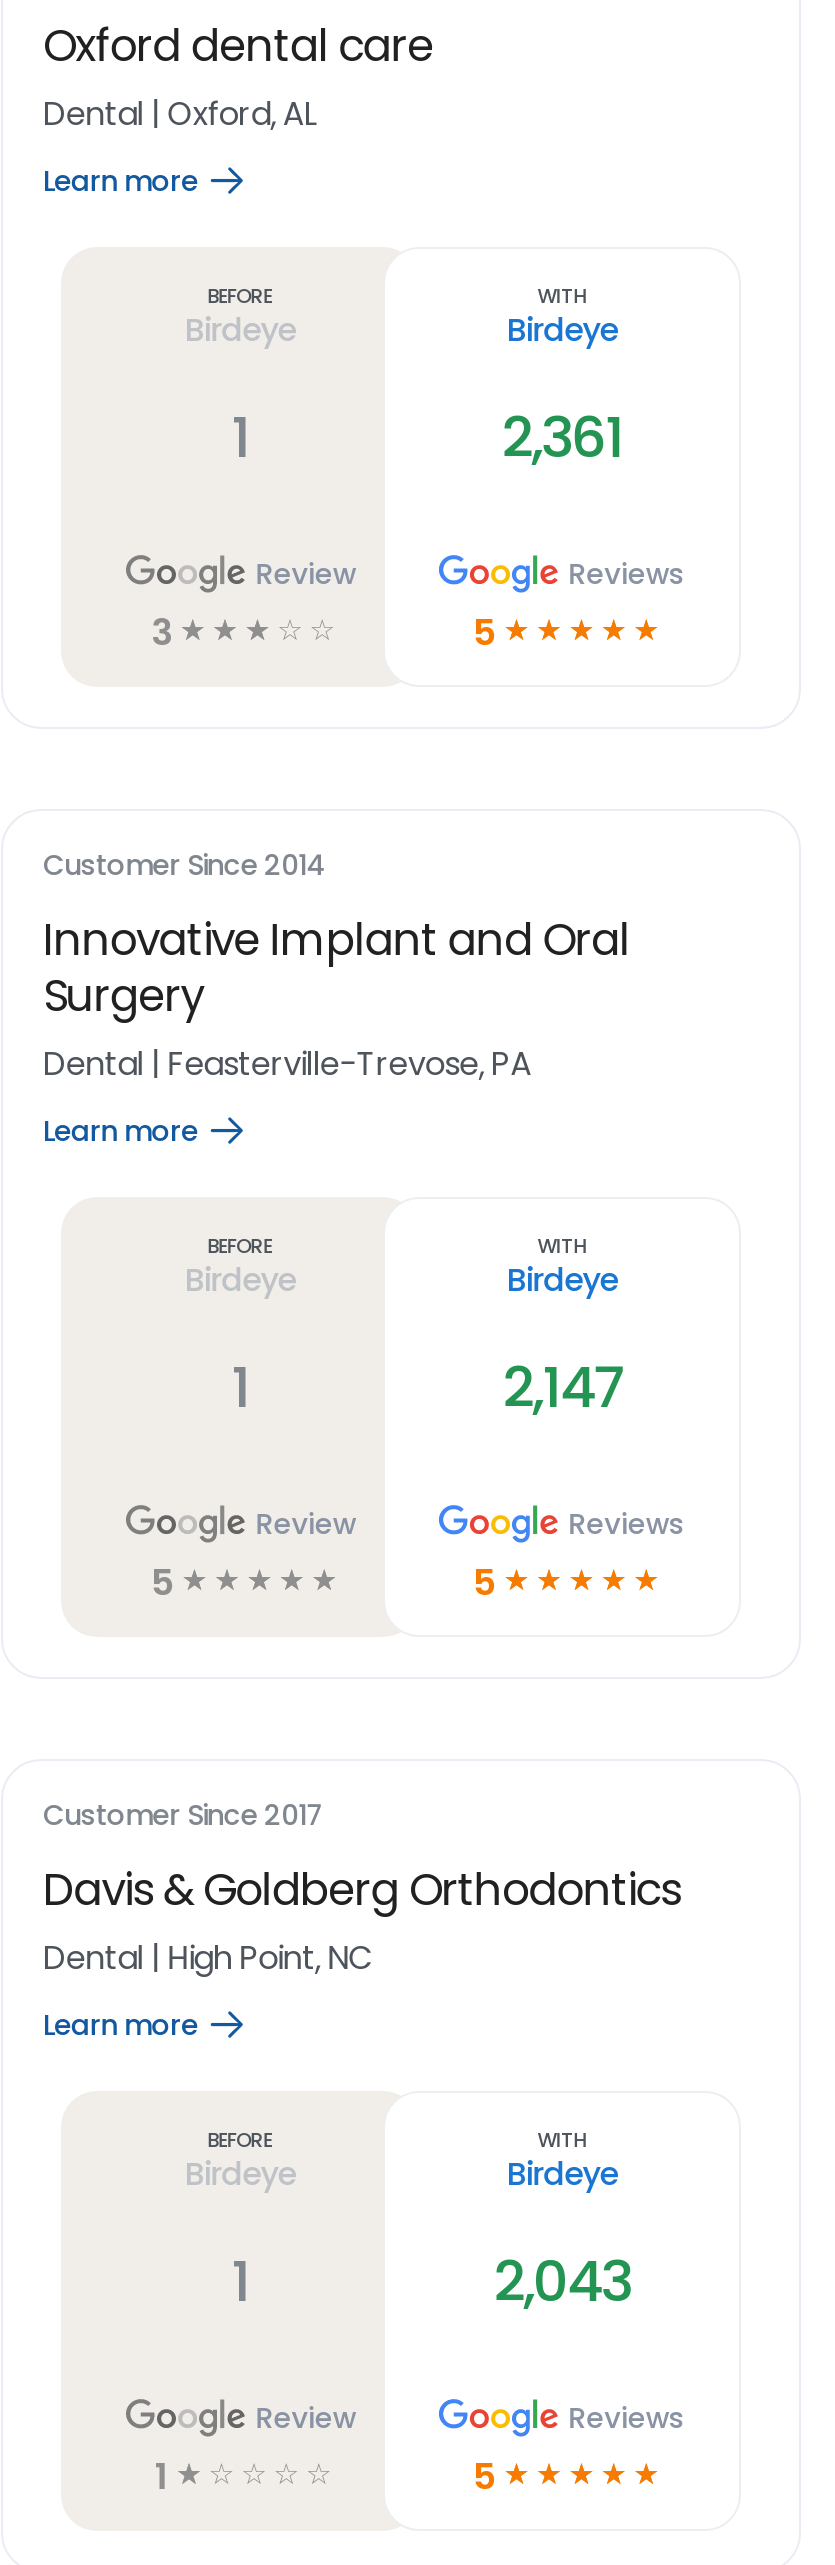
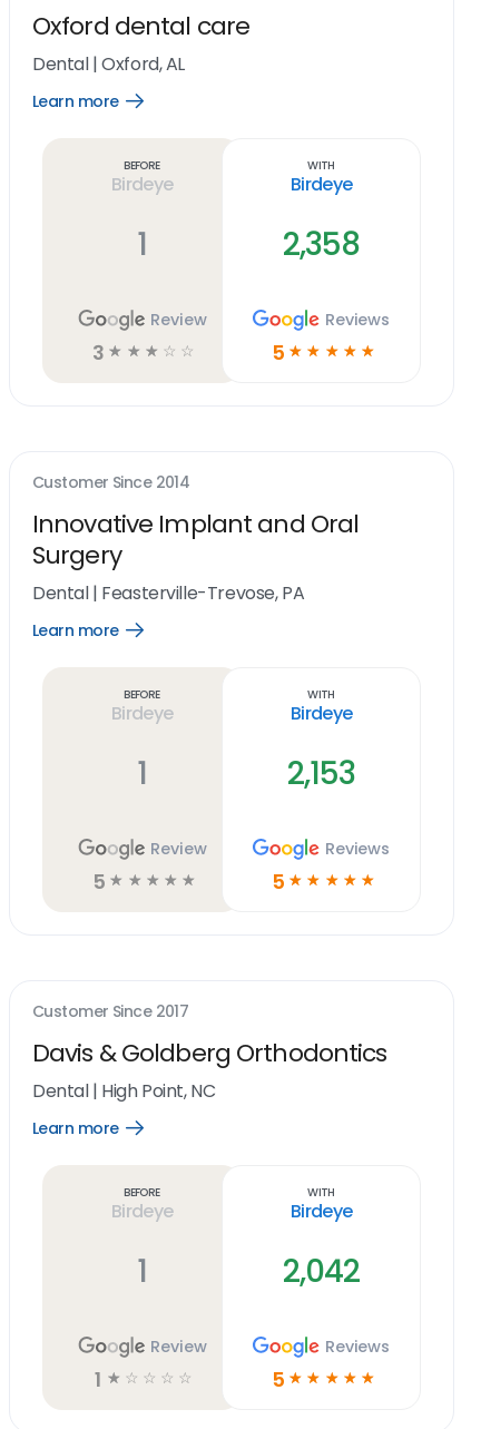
[502,398,622,476] 2,361 -> [283,222,360,266] 2,358
[503,1348,621,1426] 2,147 -> [287,751,355,795] 2,153
[494,2242,630,2320] 2,043 -> [283,1249,359,1293] 2,042

